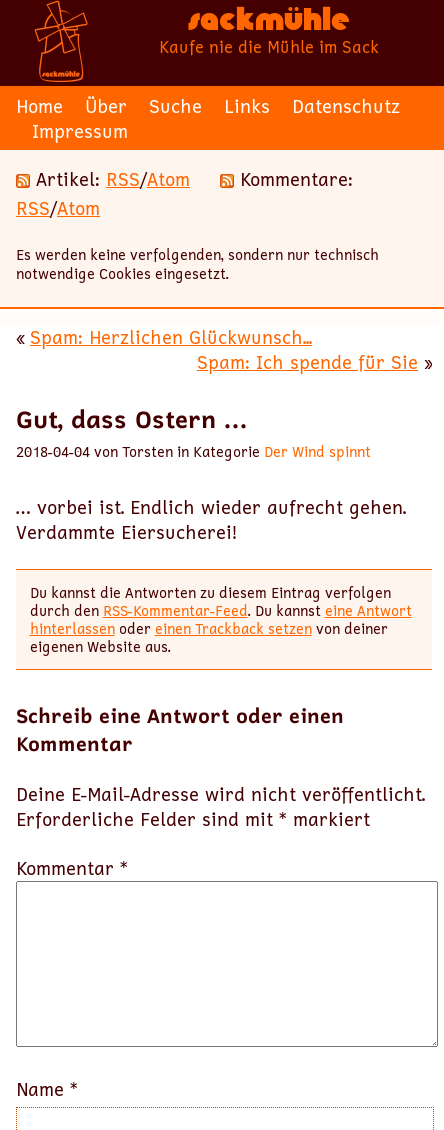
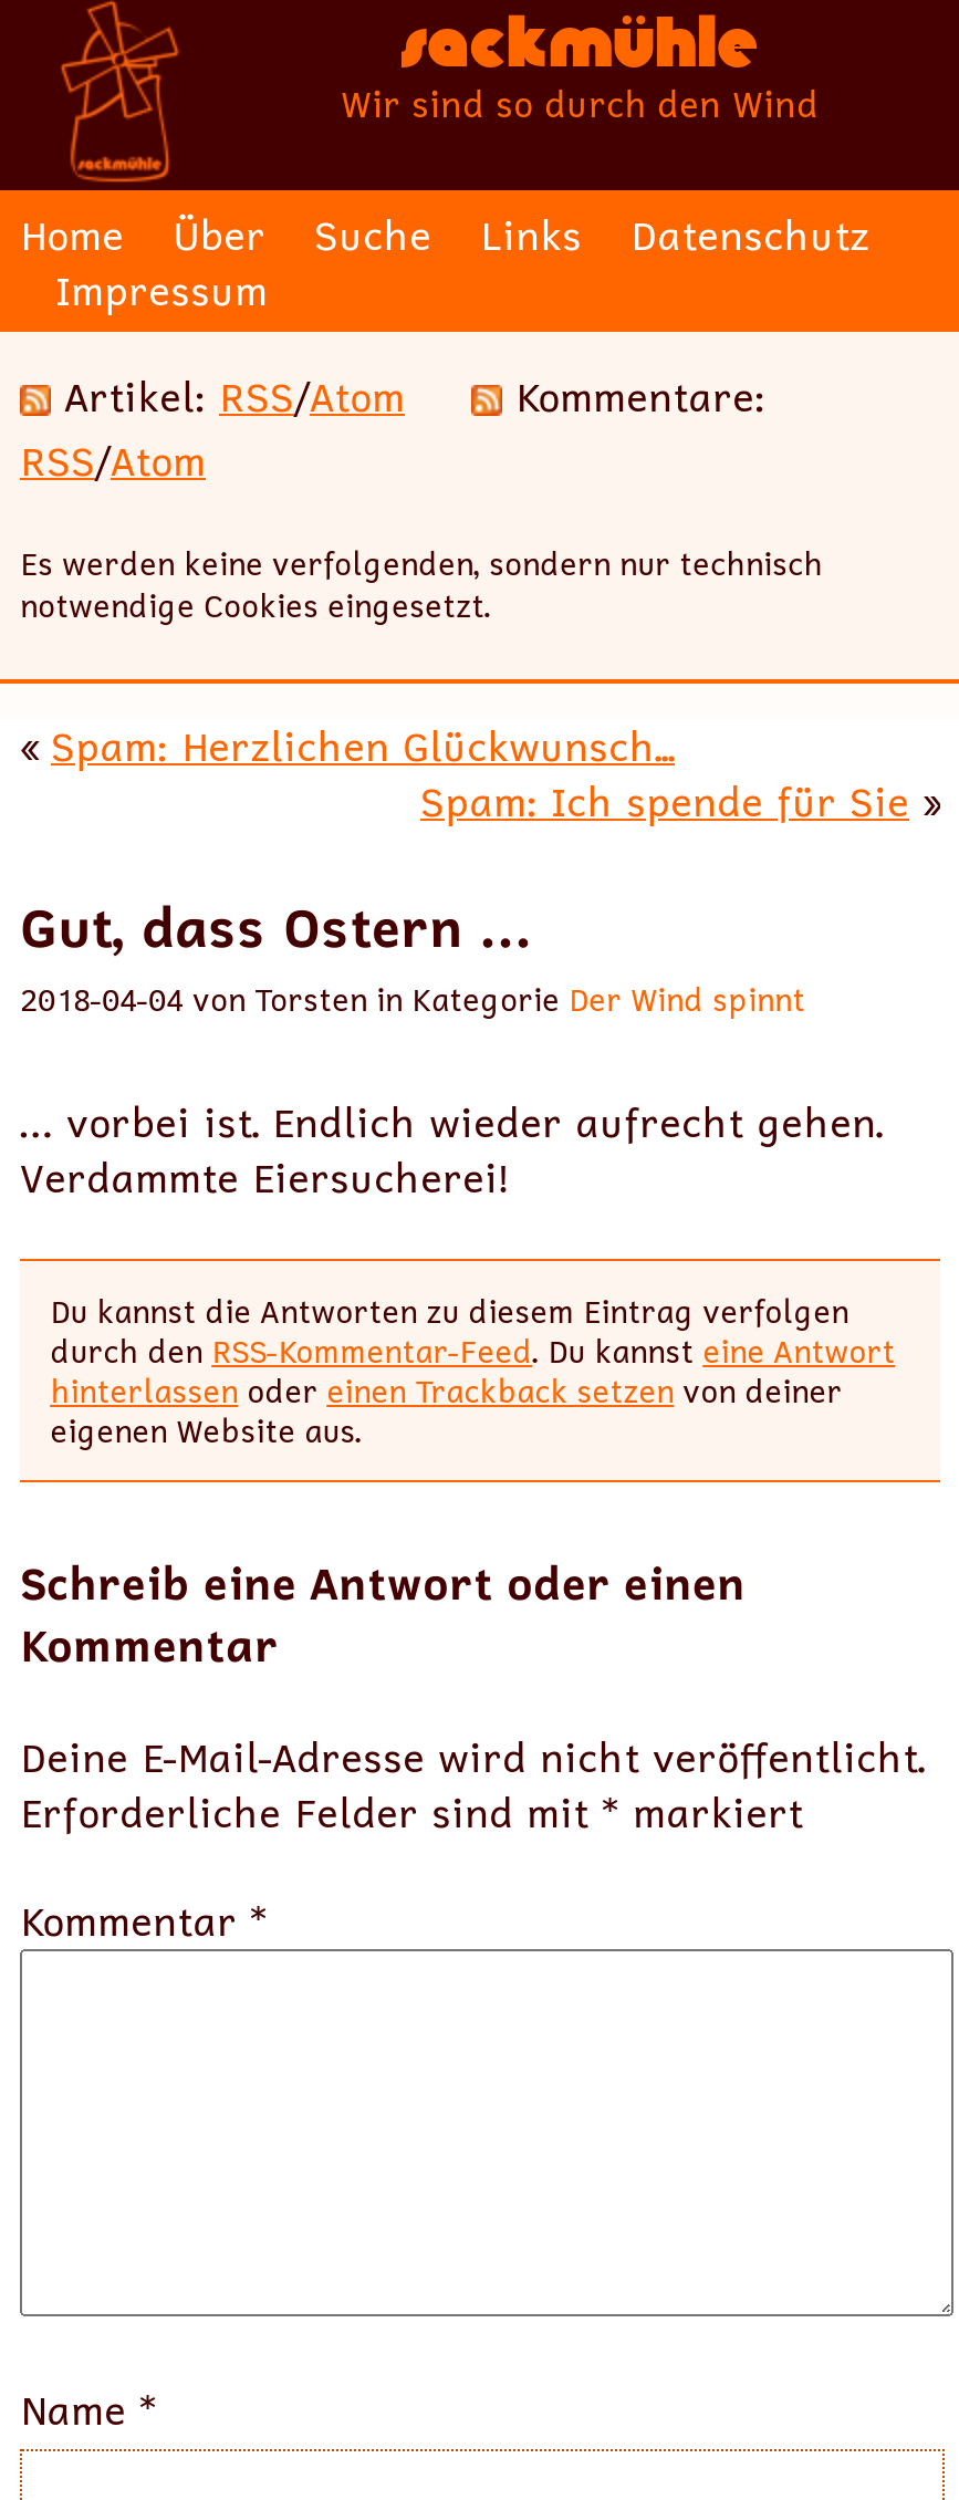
[159,35,379,58] Kaufe nie die Mühle im Sack -> [341,77,819,128] Wir sind so durch den Wind

